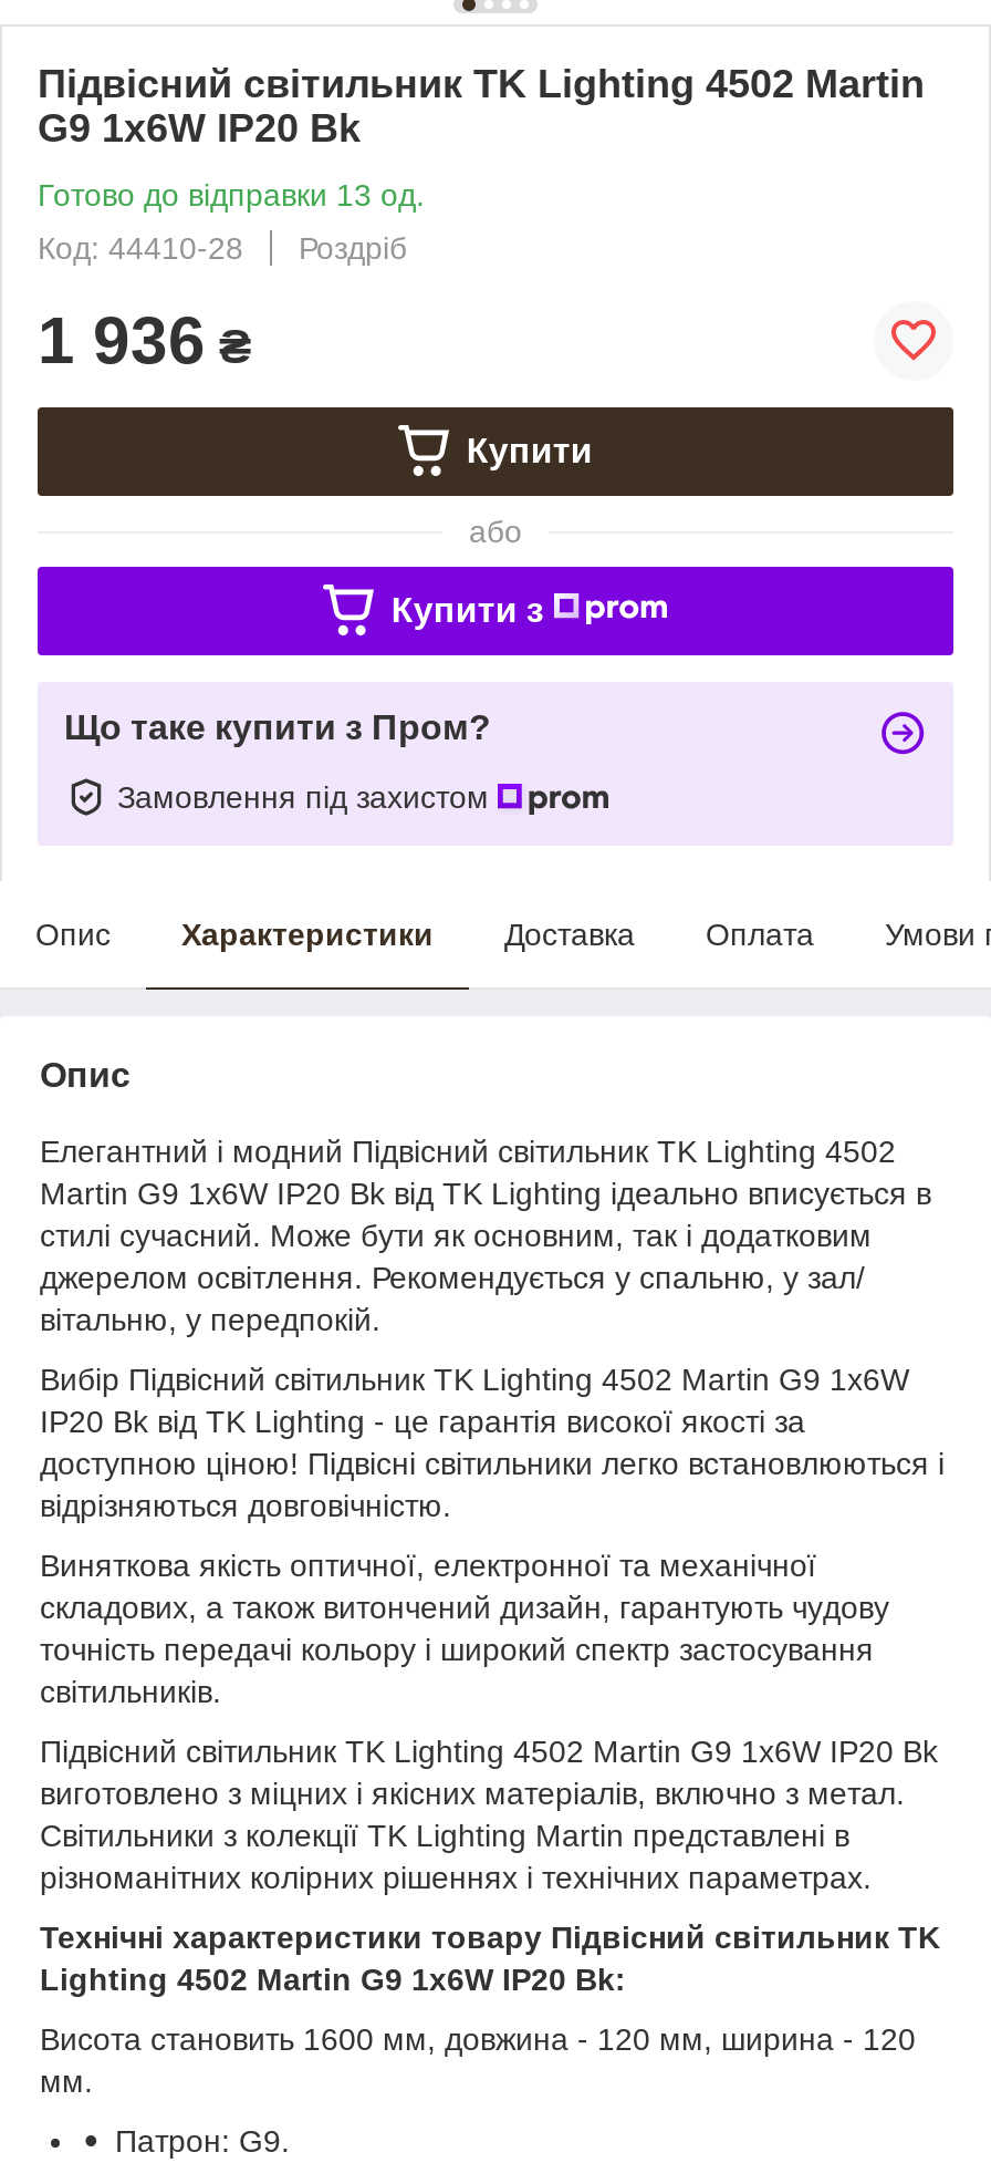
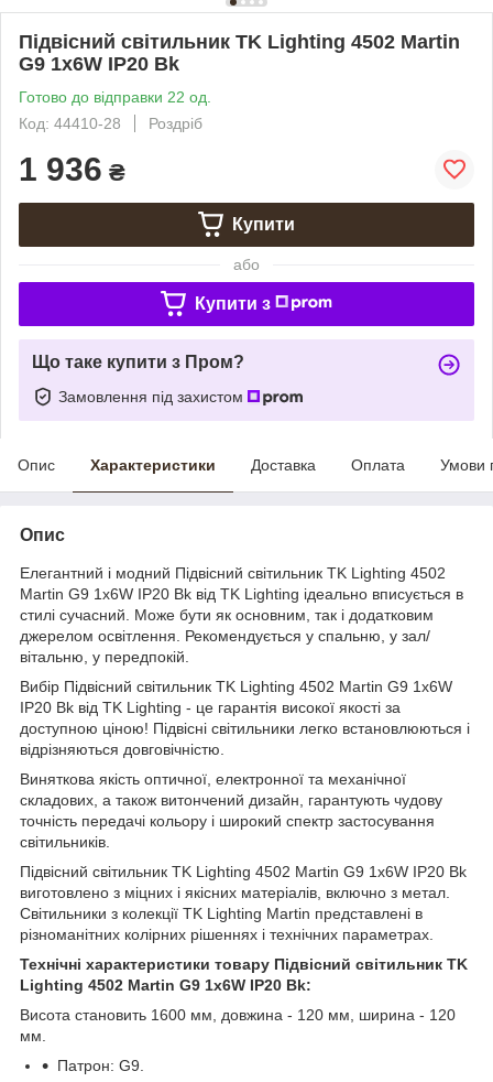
[38,177,425,212] Готово до відправки 13 од. -> [19,88,211,106] Готово до відправки 22 од.

